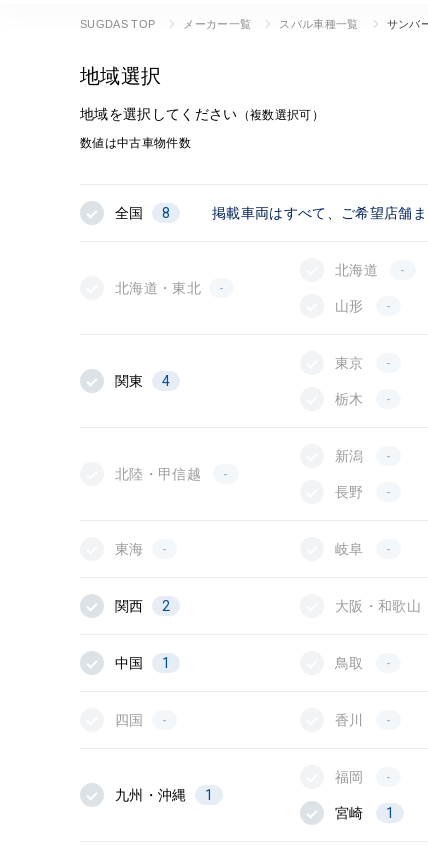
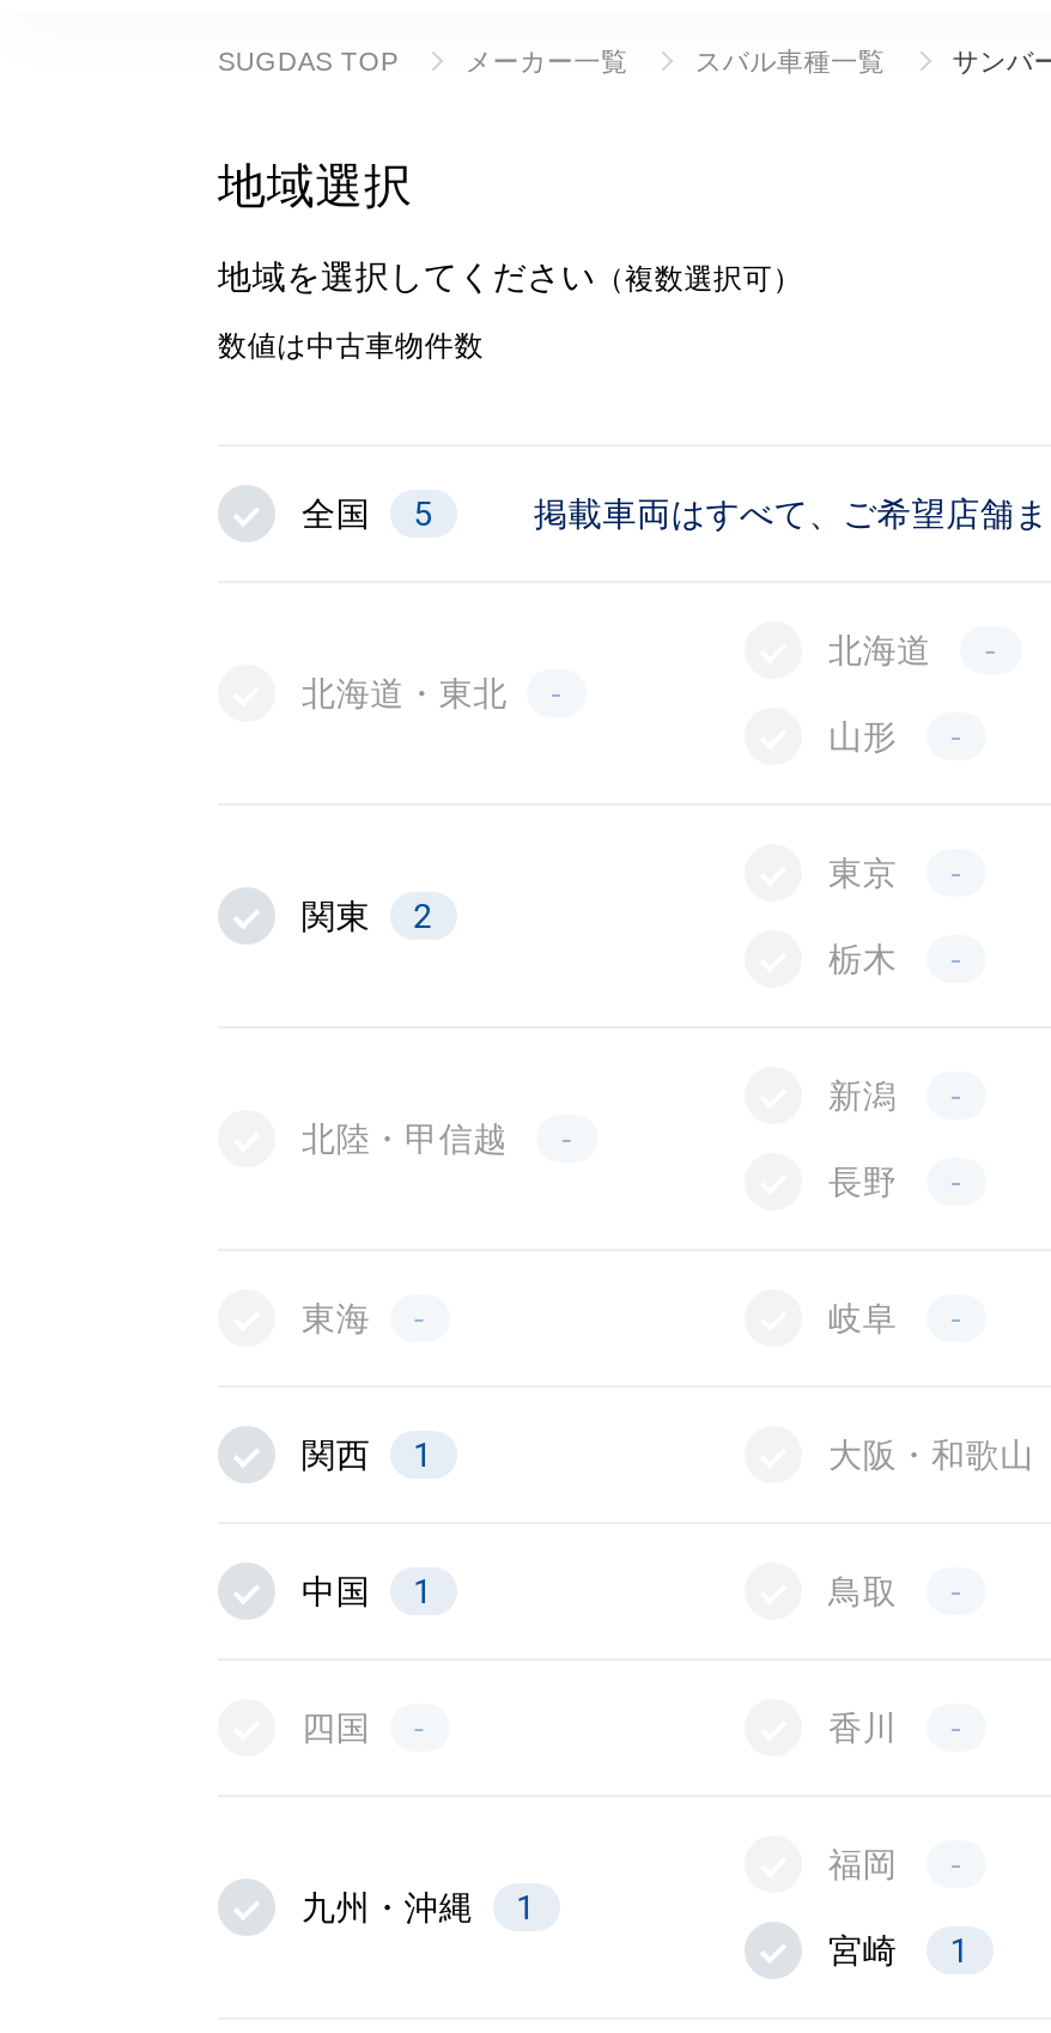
[115,205,170,221] 全国 8 -> [302,494,433,533] 全国 5
[115,373,170,389] 関東 4 -> [302,897,433,935] 関東 2
[115,598,170,614] 関西 2 -> [302,1436,433,1474] 関西 1

